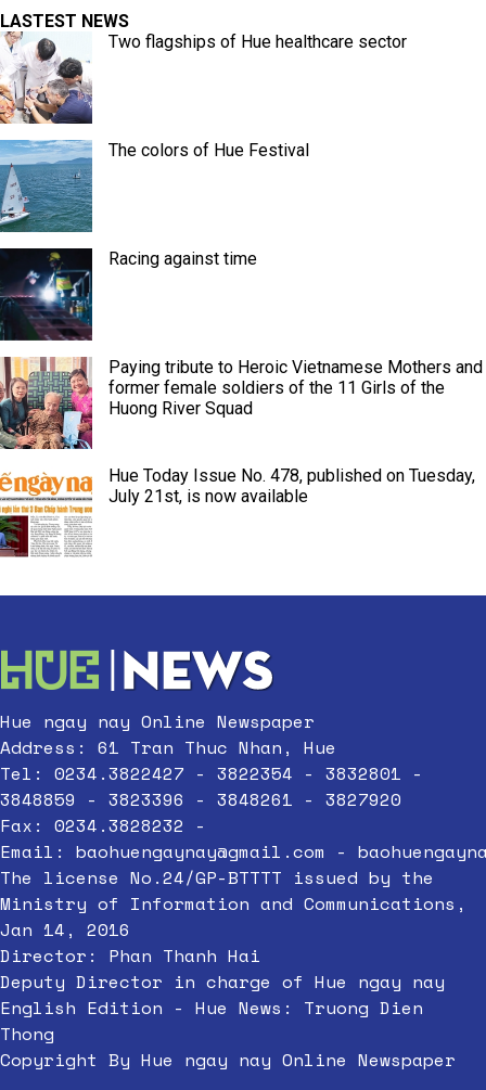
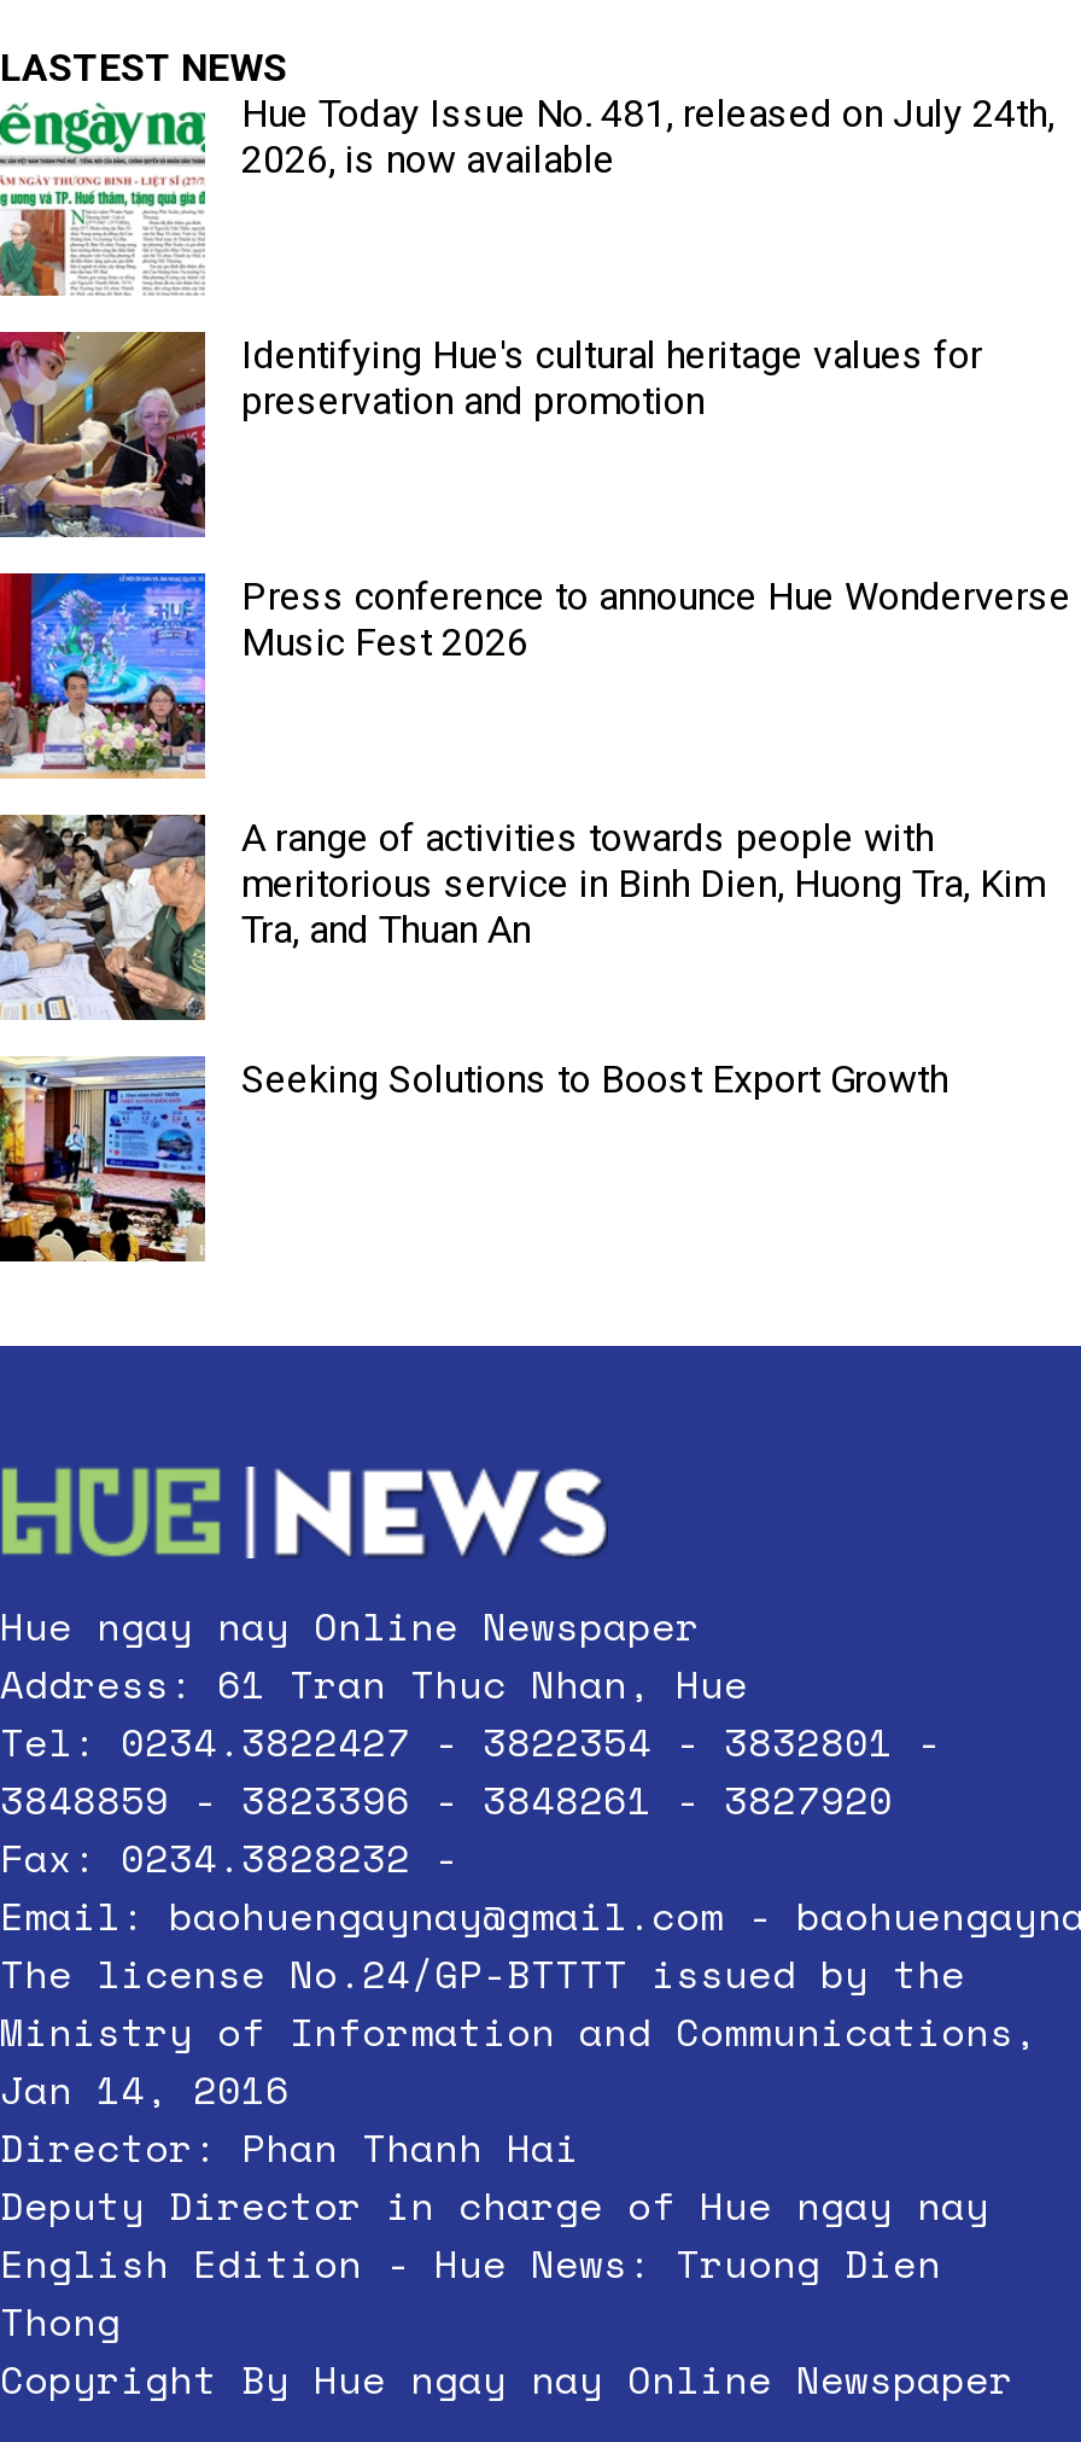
[3,31,407,125] [image] | Two flagships of Hue healthcare sector -> [7,91,1054,298] [image] | Hue Today Issue No. 481, released on July 24th, | 2026, is now available
[3,139,309,233] [image] | The colors of Hue Festival -> [7,330,982,537] [image] | Identifying Hue's cultural heritage values for | preservation and promotion
[3,247,257,342] [image] | Racing against time -> [7,571,1071,781] [image] | Press conference to announce Hue Wonderverse | Music Fest 2026
[3,357,483,450] [image] | Paying tribute to Heroic Vietnamese Mothers and | former female soldiers of the 11 Girls of the | Huong River Squad -> [7,812,1045,1022] [image] | A range of activities towards people with | meritorious service in Binh Dien, Huong Tra, Kim | Tra, and Thuan An
[3,465,475,557] [image] | Hue Today Issue No. 478, published on Tuesday, | July 21st, is now available -> [7,1054,948,1264] [image] | Seeking Solutions to Boost Export Growth

